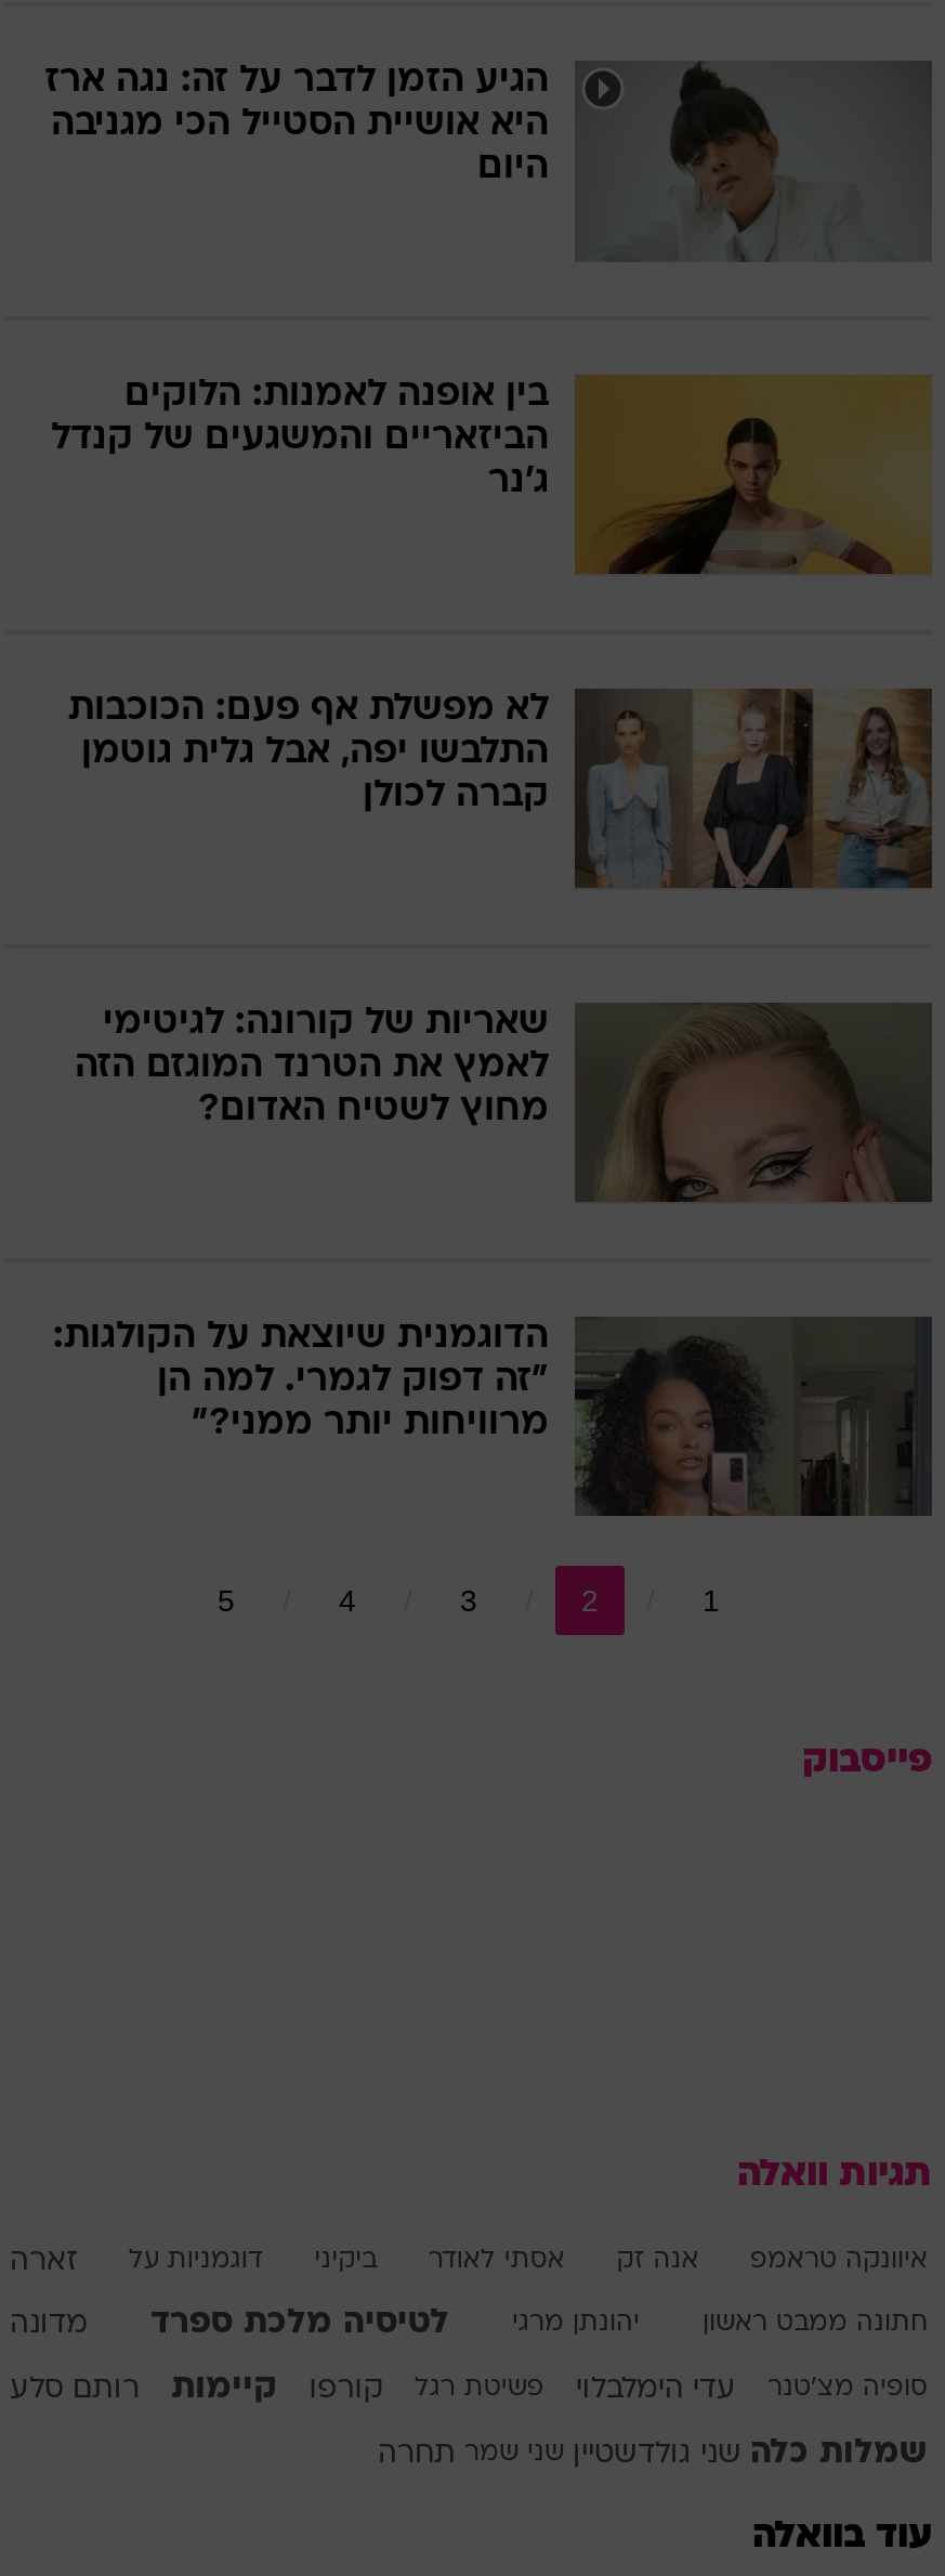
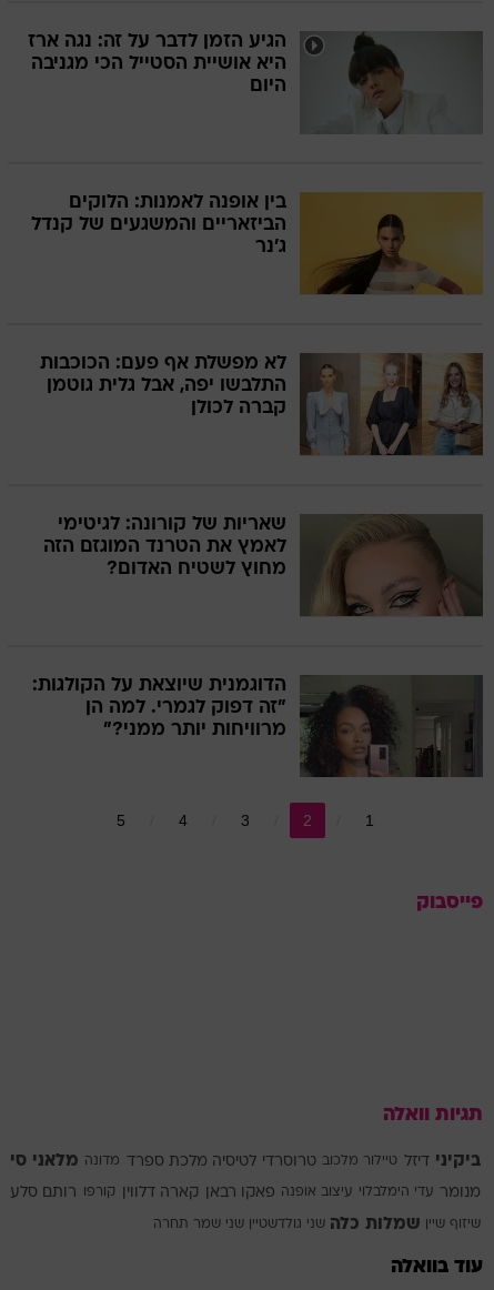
[10,2249,928,2472] איוונקה טראמפ | אנה זק | אסתי לאודר | ביקיני | דוגמניות על | זארה | חתונה ממבט ראשון | יהונתן מרגי | לטיסיה מלכת ספרד | מדונה | סופיה מצ'טנר | עדי הימלבלוי | פשיטת רגל | קורפו | קיימות | רותם סלע | שמלות כלה שני גולדשטיין שני שמר תחרה -> [10,1153,481,1234] ביקיני דיזל טיילור מלכוב טרוסרדי לטיסיה מלכת ספרד מדונה מלאני סי | מנומר עדי הימלבלוי עיצוב אופנה פאקו רבאן קארה דלווין קורפו רותם סלע | שיזוף שיין שמלות כלה שני גולדשטיין שני שמר תחרה

